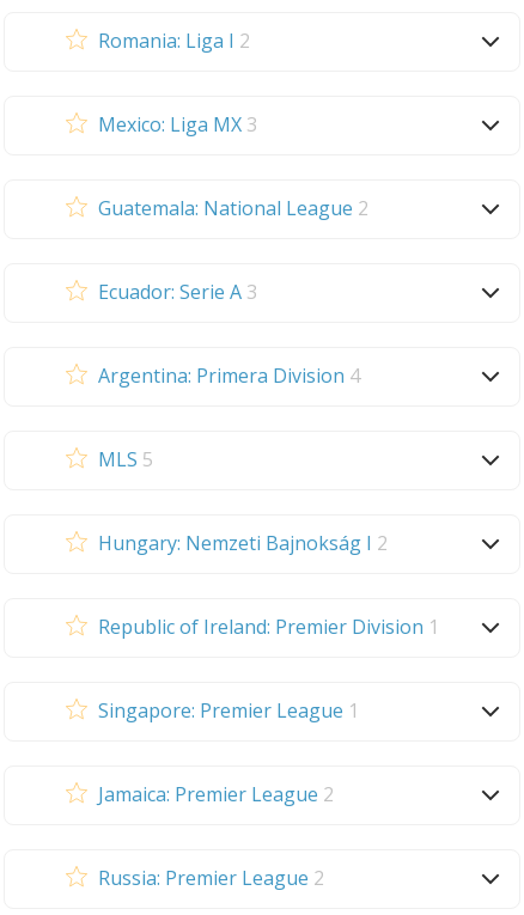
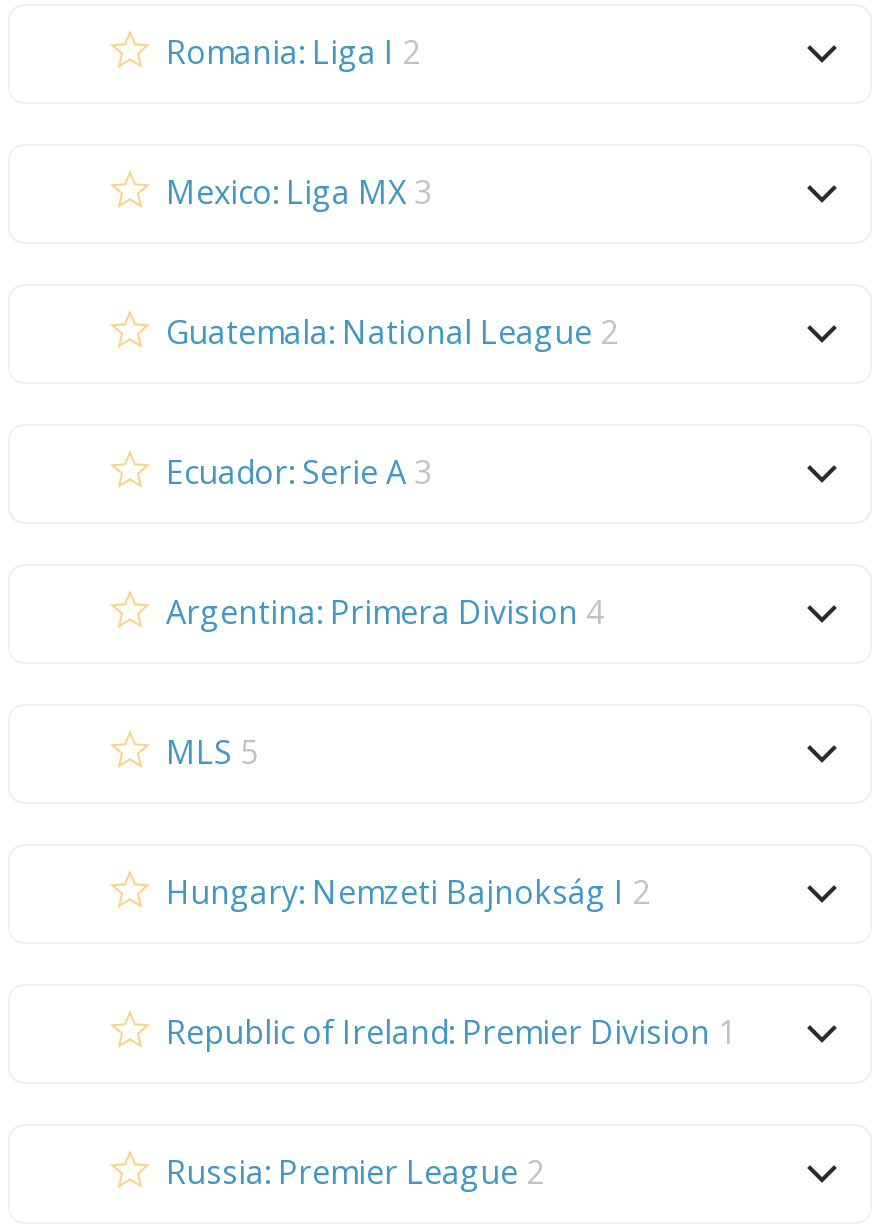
[98,697,359,807] Singapore: Premier League 1 | Jamaica: Premier League 2 -> none

